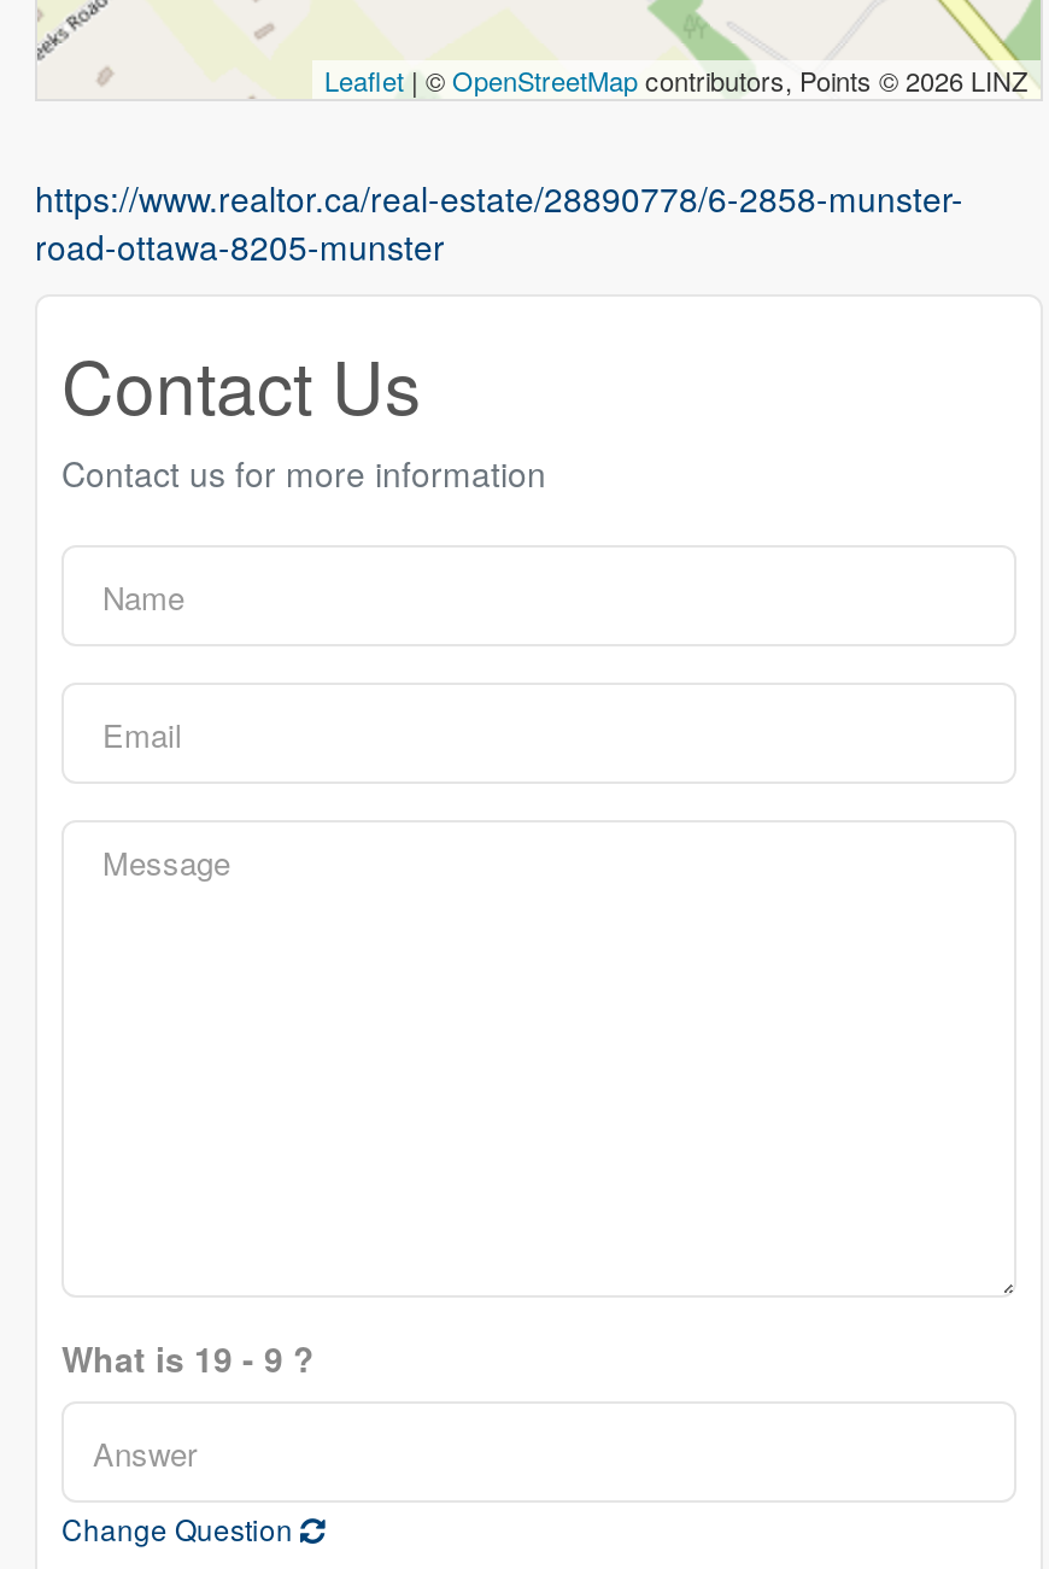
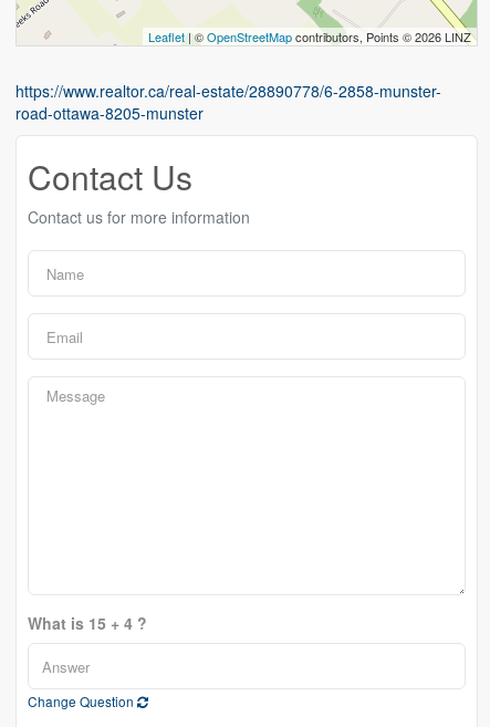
[61,1334,315,1382] What is 19 - 9 ? -> [28,612,147,634] What is 15 + 4 ?

